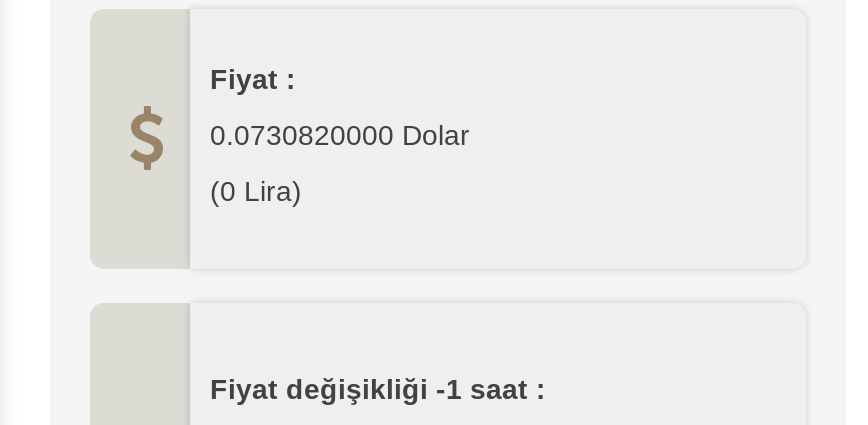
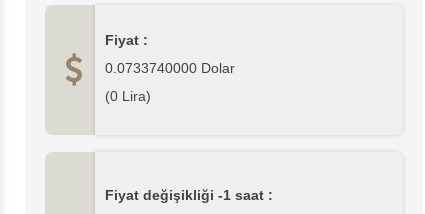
[210,119,470,157] 0.0730820000 Dolar -> [105,60,235,79] 0.0733740000 Dolar

